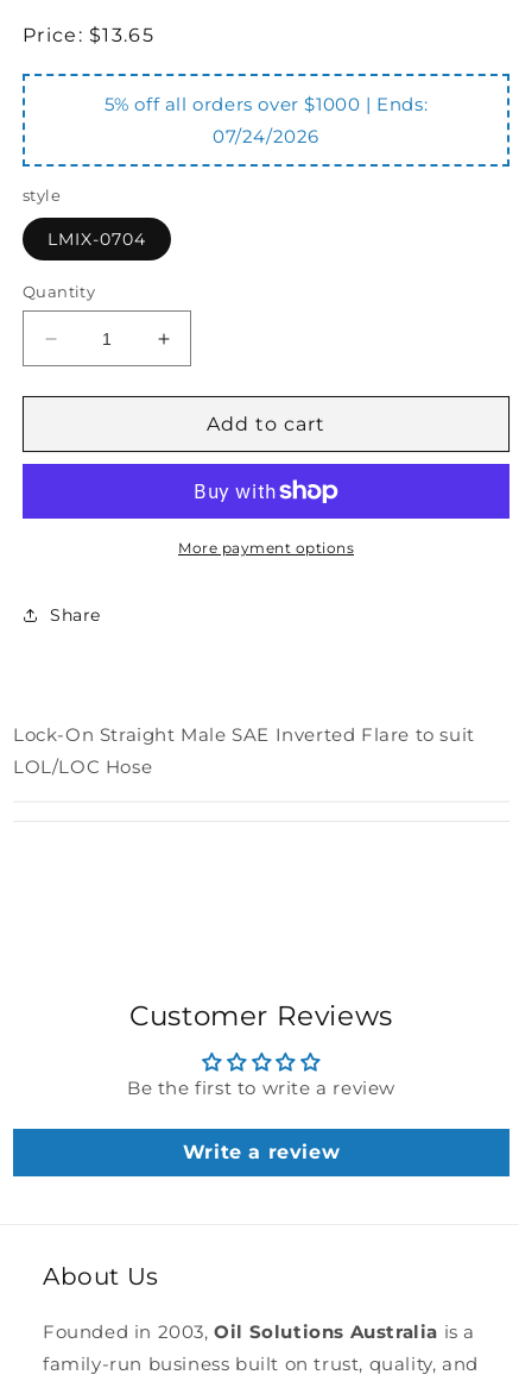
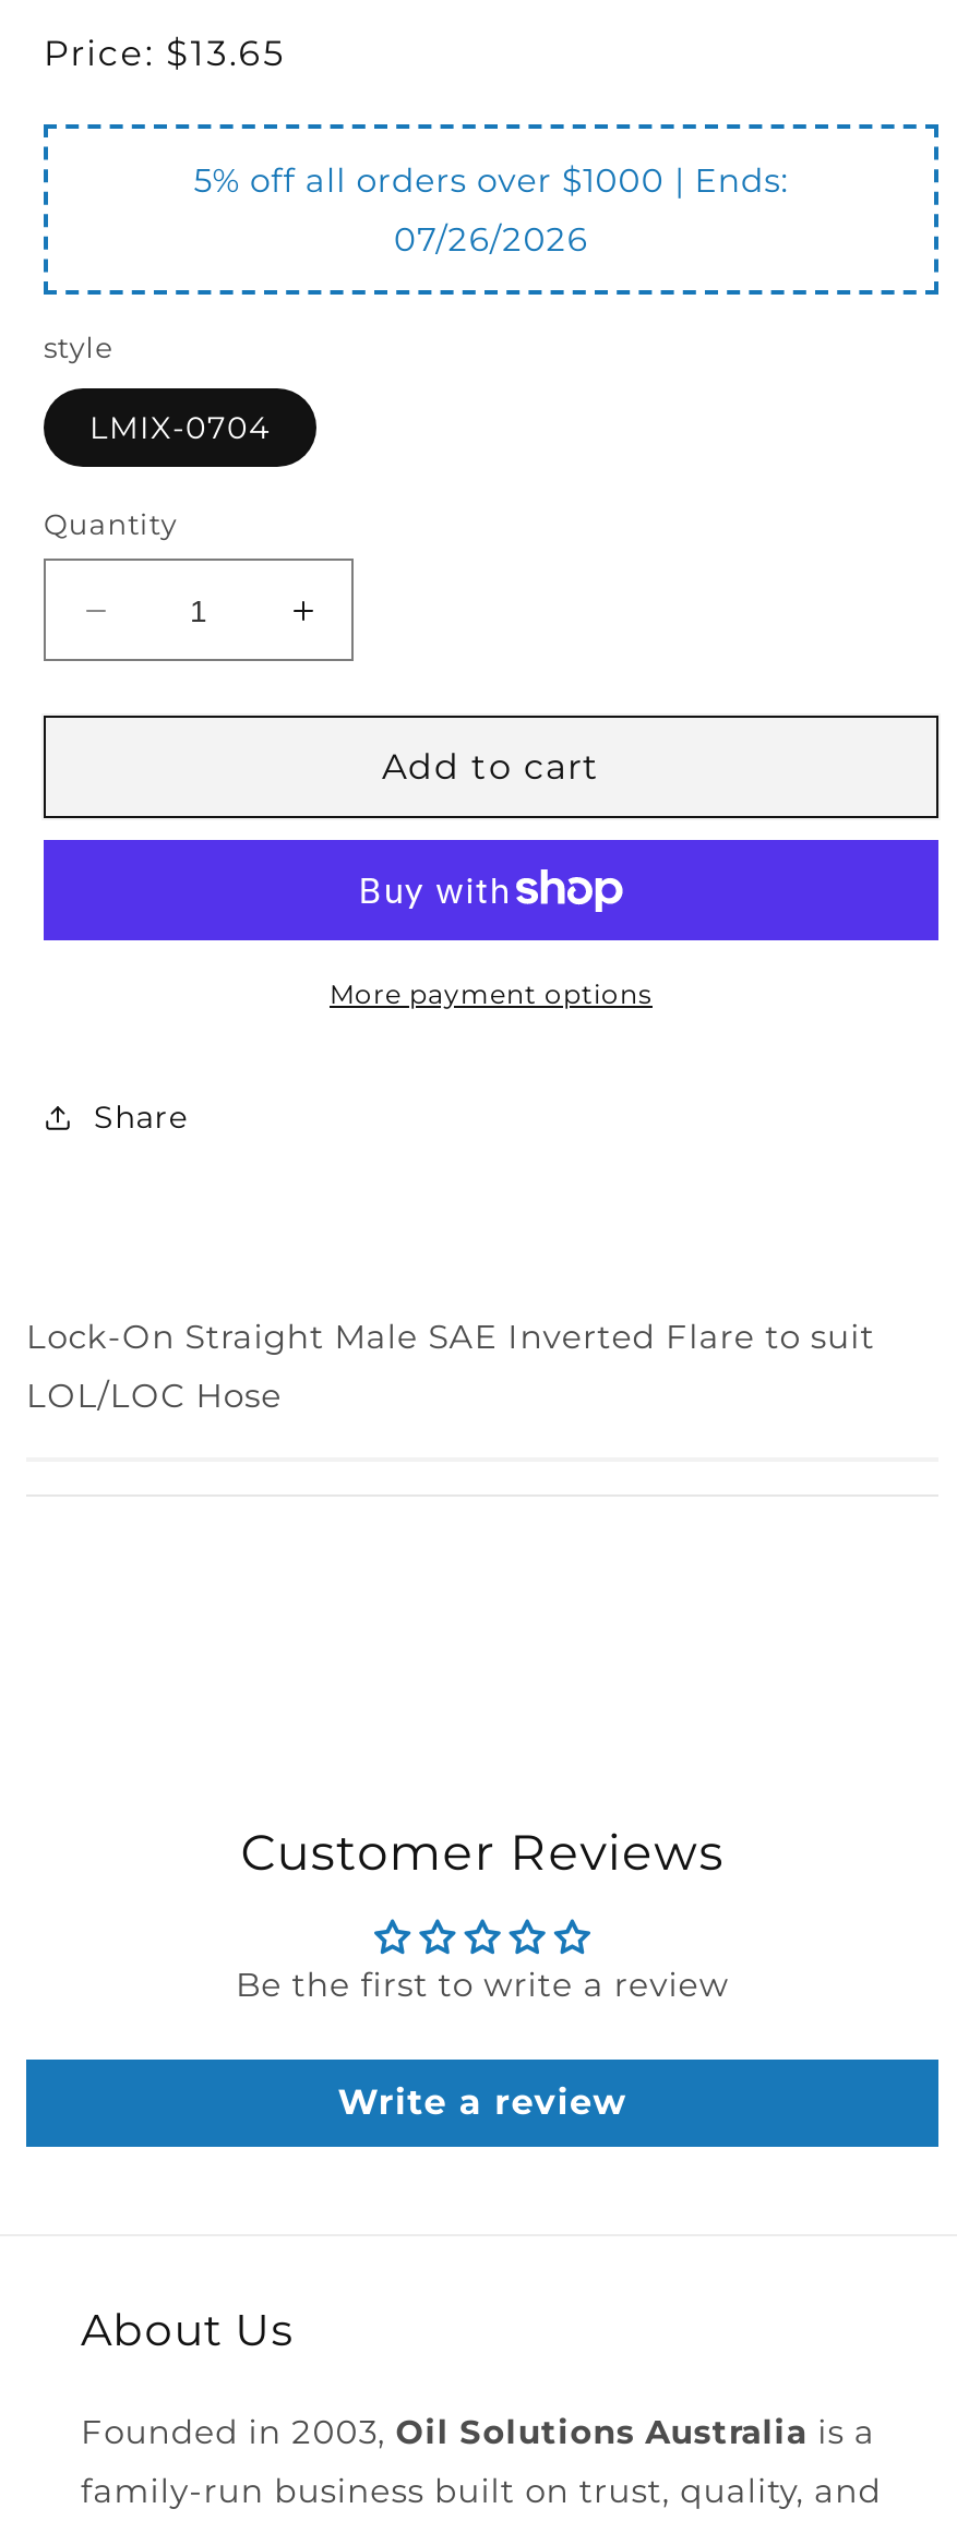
[213,125,319,148] 07/24/2026 -> [394,218,588,260] 07/26/2026

